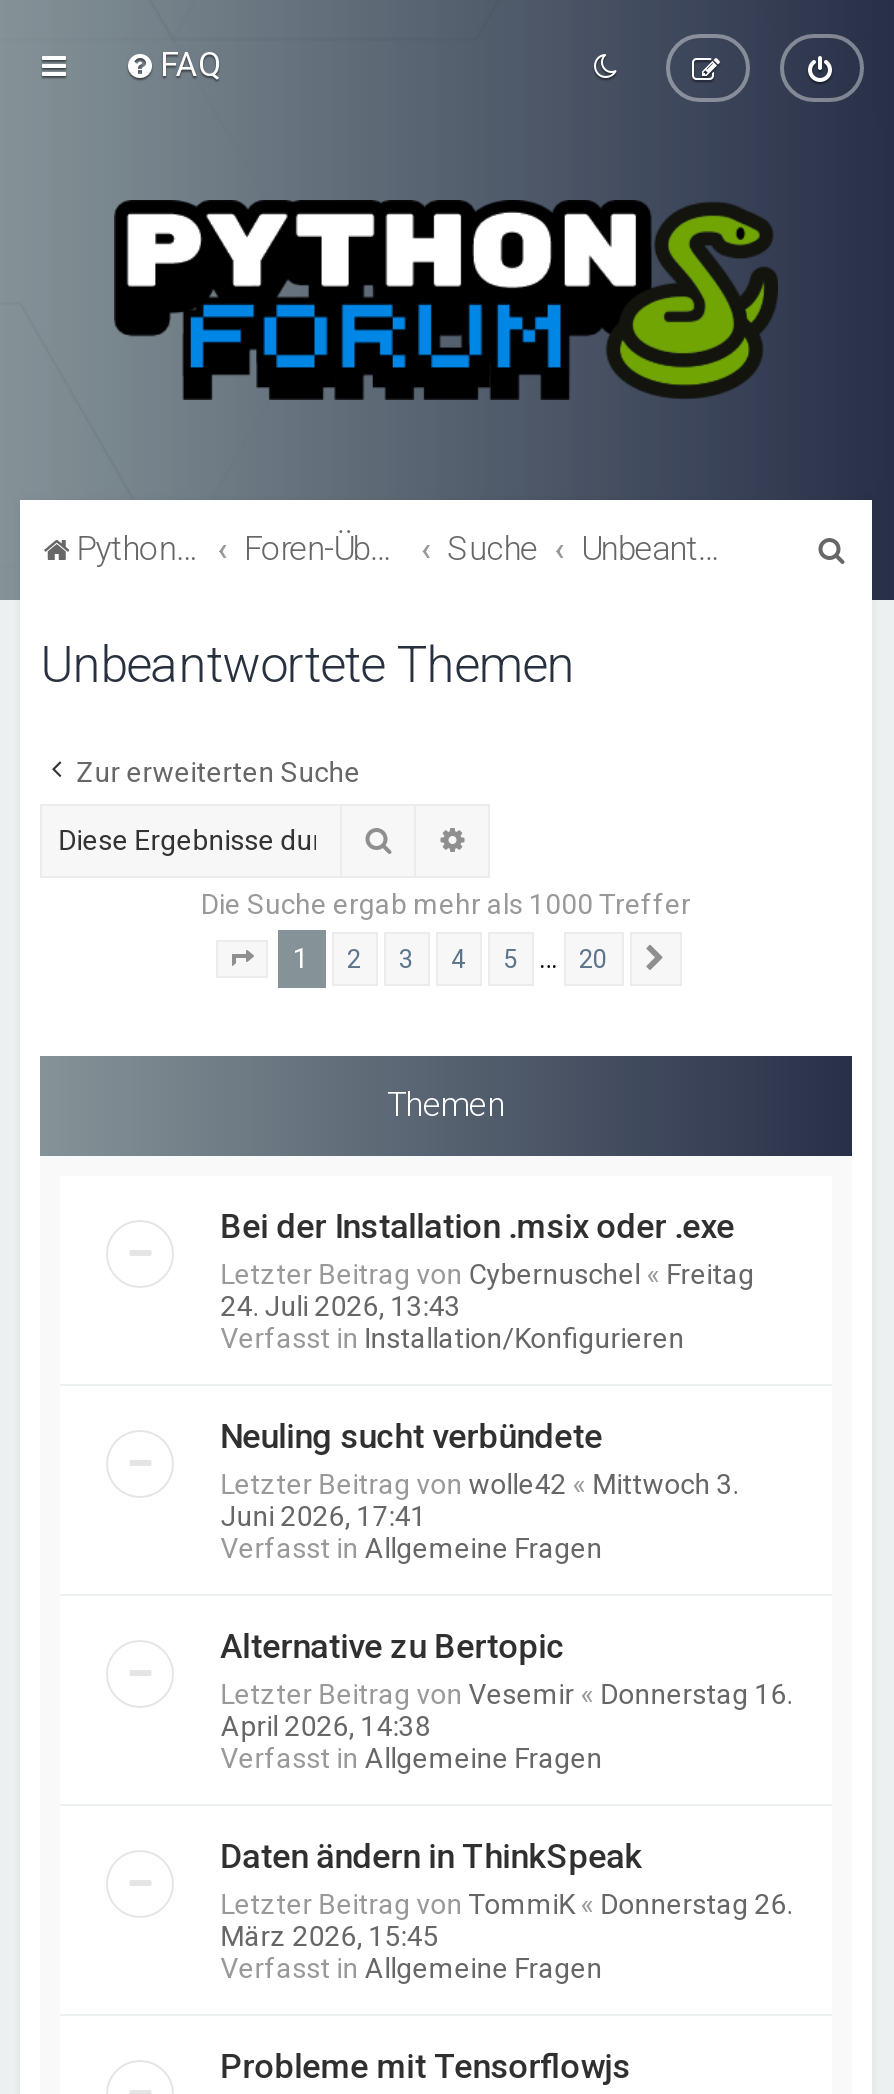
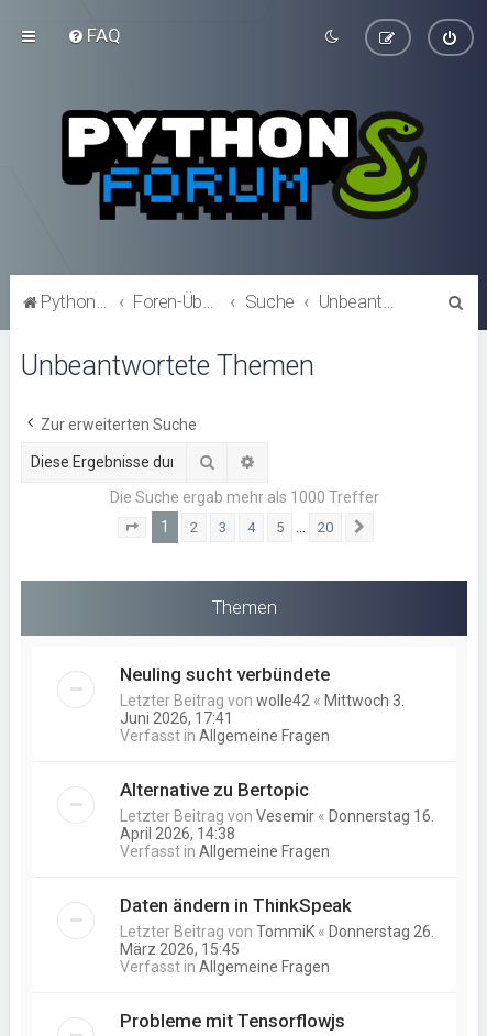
[220,1206,754,1354] Bei der Installation .msix oder .exe | Letzter Beitrag von Cybernuschel «Freitag | 24. Juli 2026, 13:43 | Verfasst in Installation/Konfigurieren -> none

